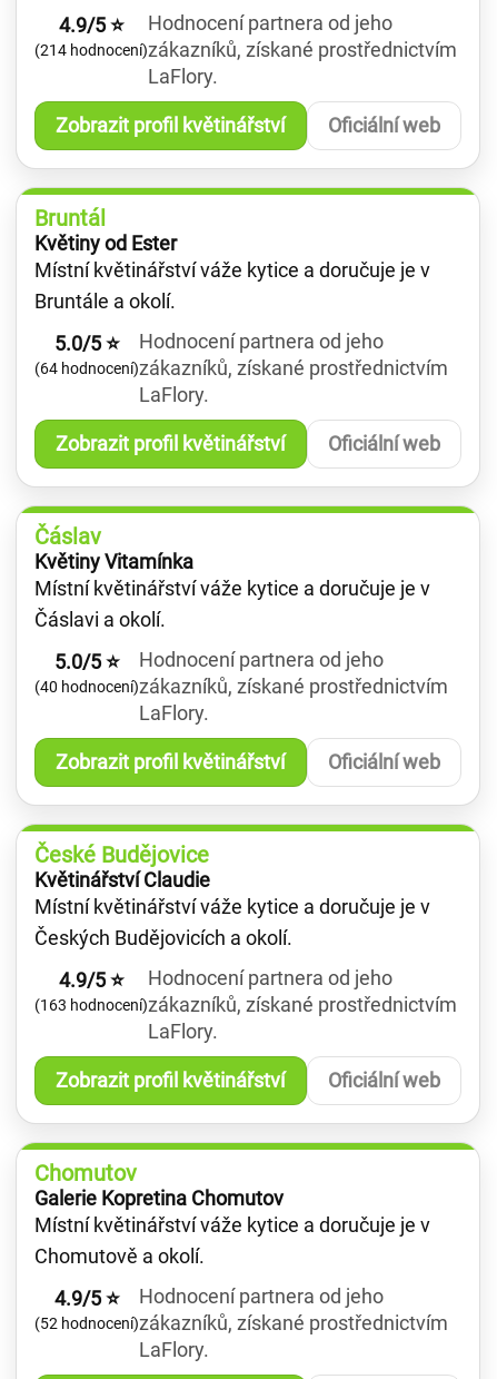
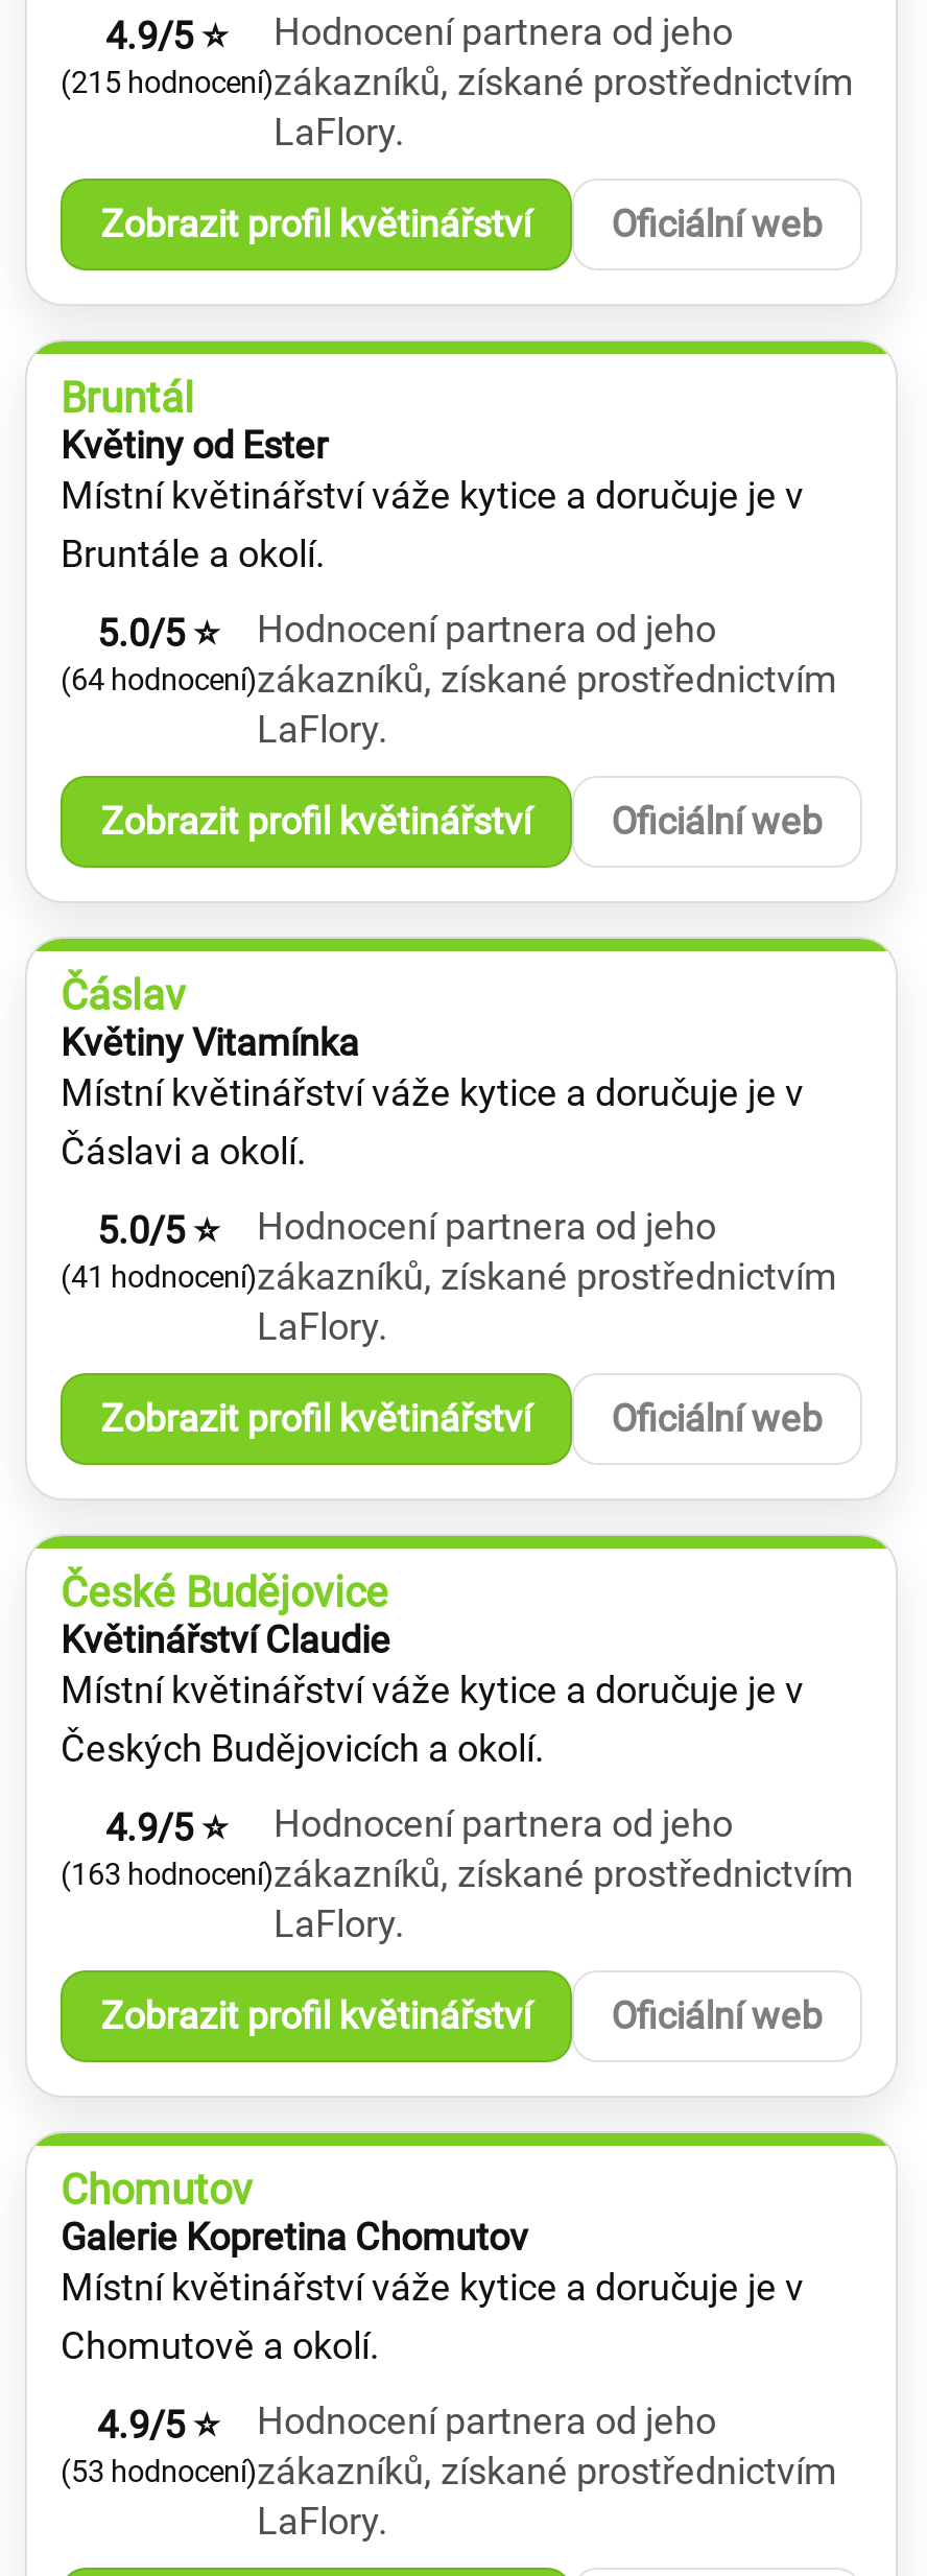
[34,38,457,61] (214 hodnocení) zákazníků, získané prostřednictvím -> [61,60,854,103] (215 hodnocení) zákazníků, získané prostřednictvím
[34,674,448,698] (40 hodnocení) zákazníků, získané prostřednictvím -> [61,1254,837,1298] (41 hodnocení) zákazníků, získané prostřednictvím
[34,1311,448,1334] (52 hodnocení) zákazníků, získané prostřednictvím -> [61,2449,837,2492] (53 hodnocení) zákazníků, získané prostřednictvím

